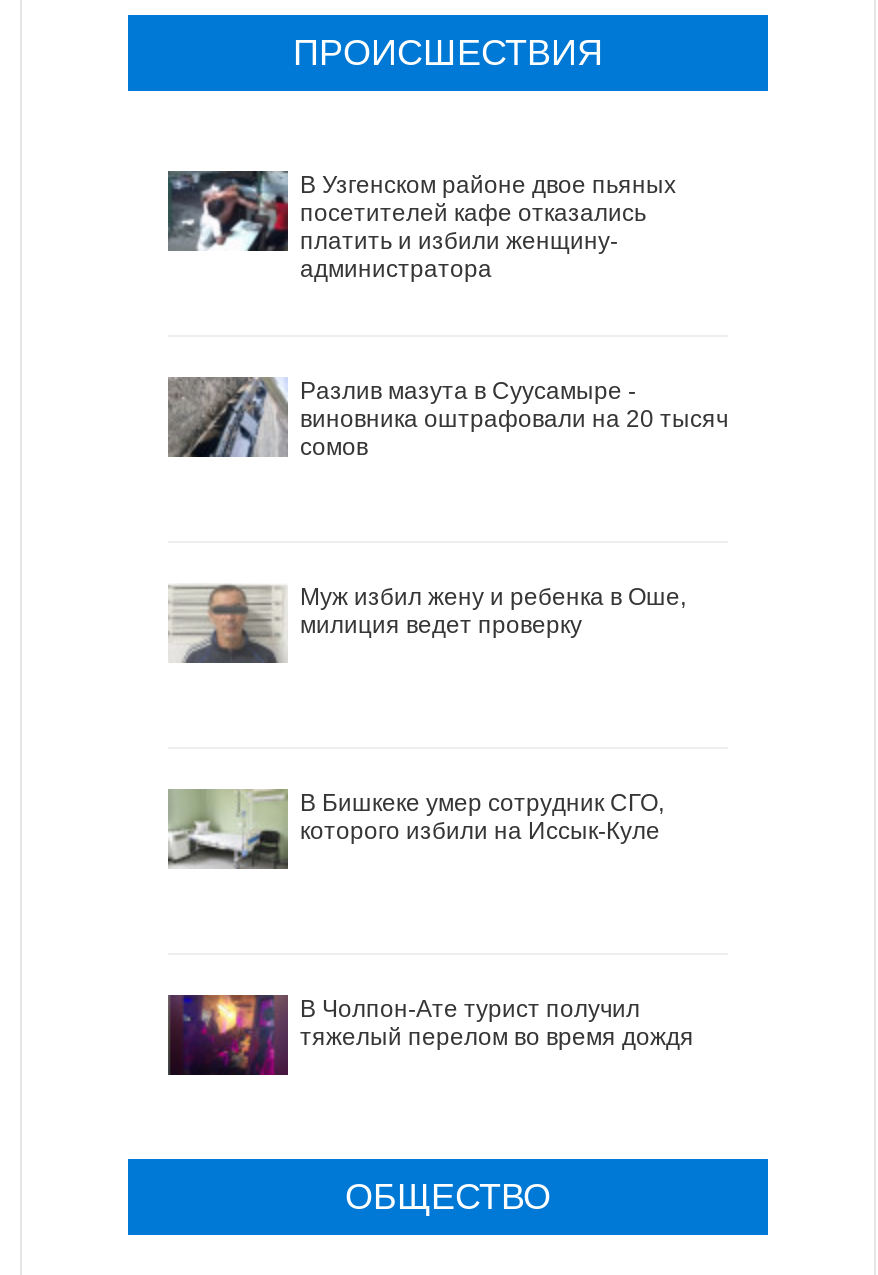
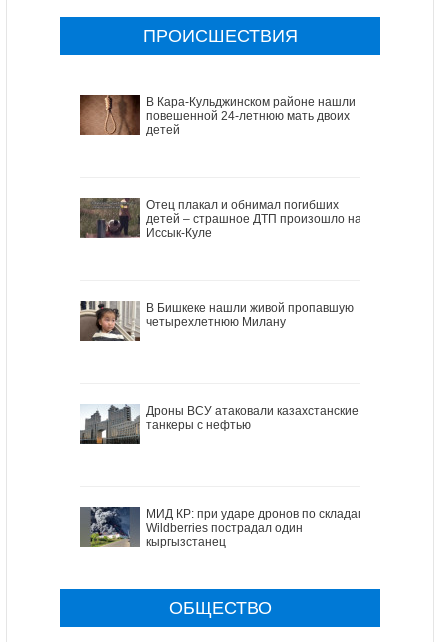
[168,171,676,283] [image] | В Узгенском районе двое пьяных | посетителей кафе отказались | платить и избили женщину- | администратора -> [80,95,356,137] [image] | В Кара-Кульджинском районе нашли | повешенной 24-летнюю мать двоих | детей
[168,377,728,461] [image] | Разлив мазута в Суусамыре - | виновника оштрафовали на 20 тысяч | сомов -> [81,198,362,240] [image] | Отец плакал и обнимал погибших | детей – страшное ДТП произошло на | Иссык-Куле
[168,583,686,663] [image] | Муж избил жену и ребенка в Оше, | милиция ведет проверку -> [79,300,354,342] [image] | В Бишкеке нашли живой пропавшую | четырехлетнюю Милану
[168,789,664,869] [image] | В Бишкеке умер сотрудник СГО, | которого избили на Иссык-Куле -> [80,404,359,445] [image] | Дроны ВСУ атаковали казахстанские | танкеры с нефтью
[170,993,694,1077] [image] | В Чолпон-Ате турист получил | тяжелый перелом во время дождя -> [80,506,366,549] [image] | МИД КР: при ударе дронов по складам | Wildberries пострадал один | кыргызстанец

